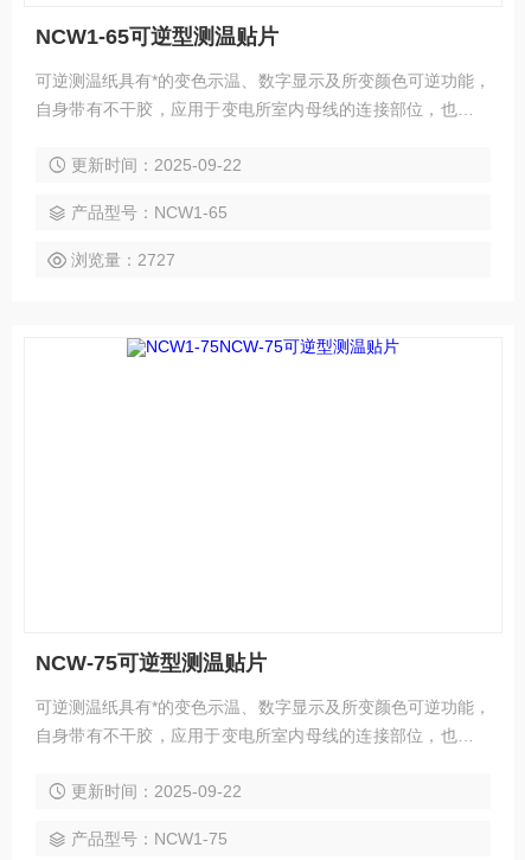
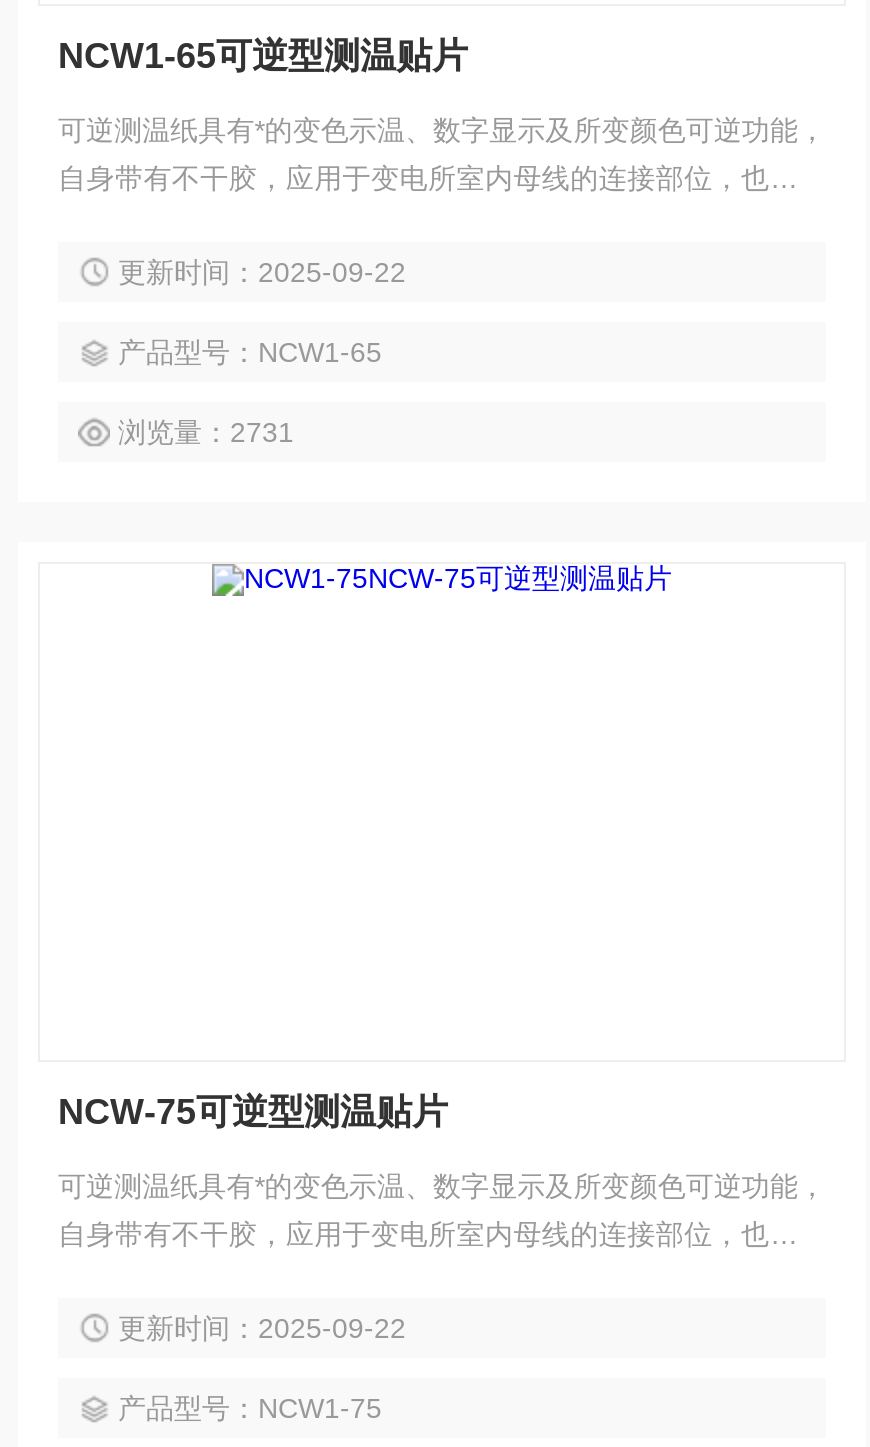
[71,250,175,269] 浏览量：2727 -> [118,416,294,448] 浏览量：2731

